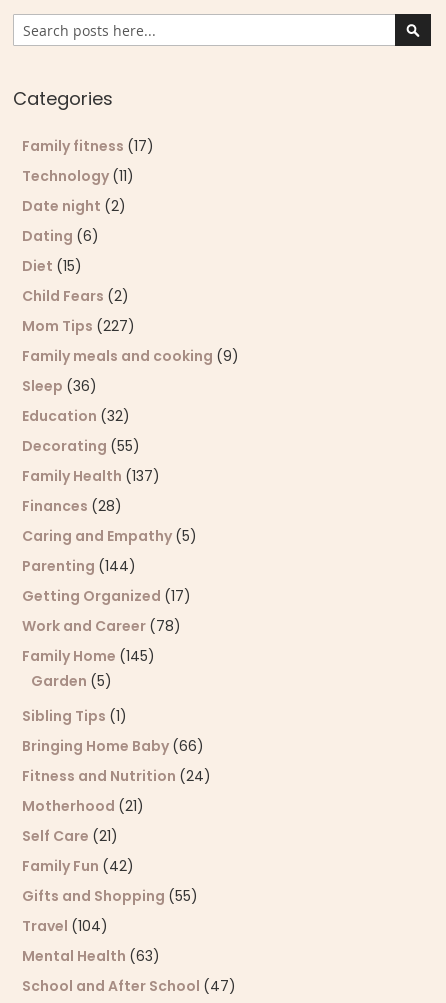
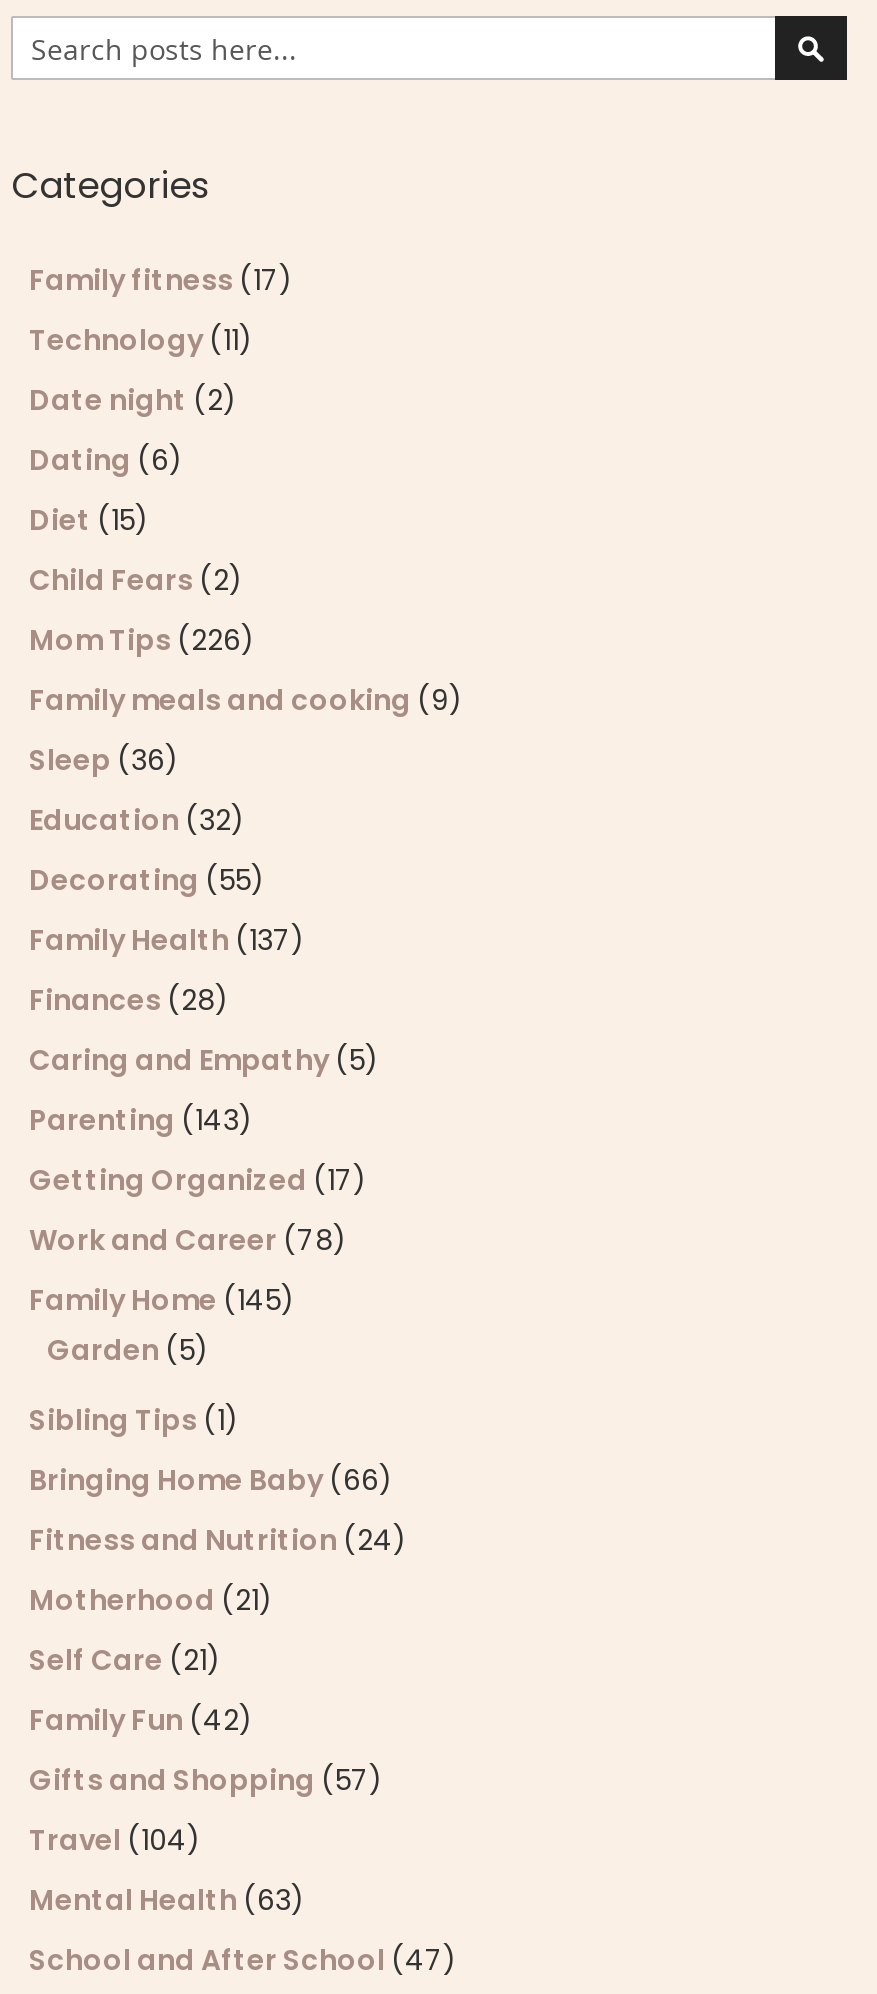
[22,316,135,336] Mom Tips (227) -> [29,620,255,660] Mom Tips (226)
[22,556,136,576] Parenting (144) -> [29,1100,253,1140] Parenting (143)
[22,886,198,906] Gifts and Shopping (55) -> [29,1760,383,1800] Gifts and Shopping (57)

